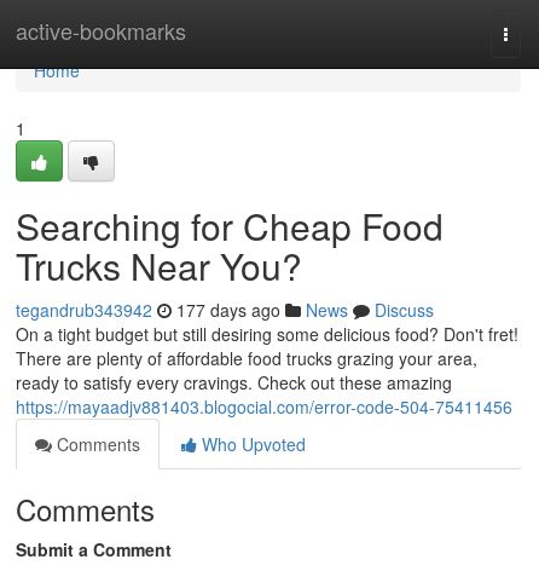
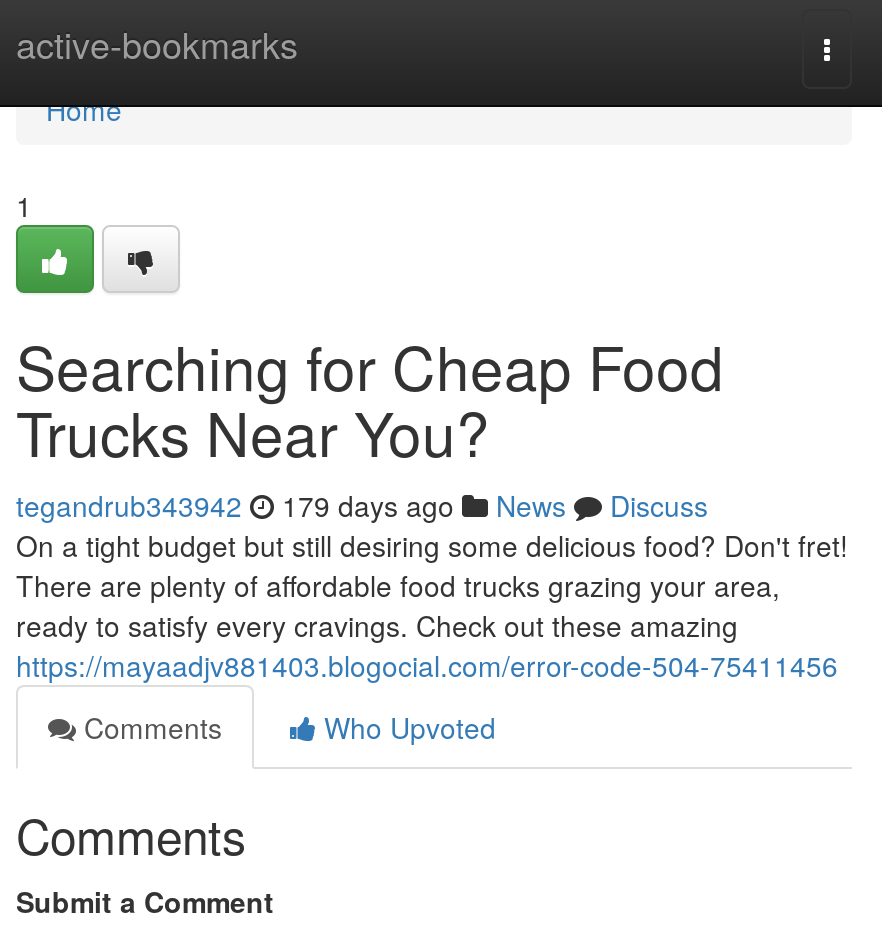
[16,298,434,322] tegandrub343942 177 days ago News Discuss -> [16,485,708,525] tegandrub343942 179 days ago News Discuss

